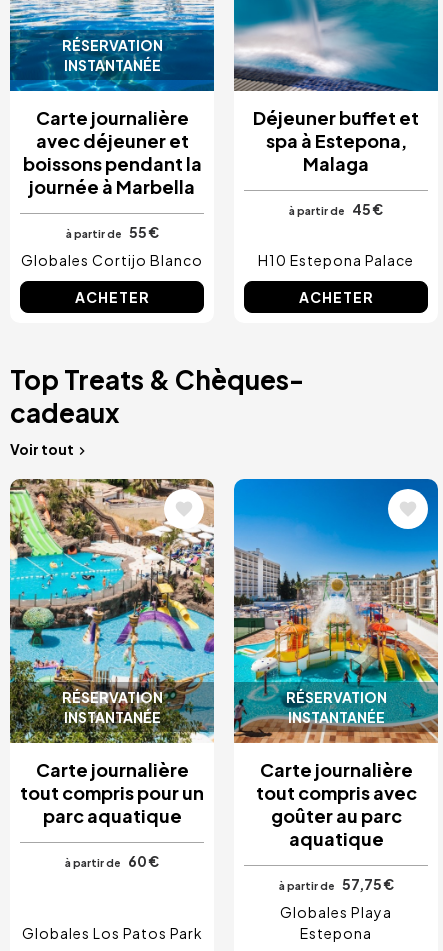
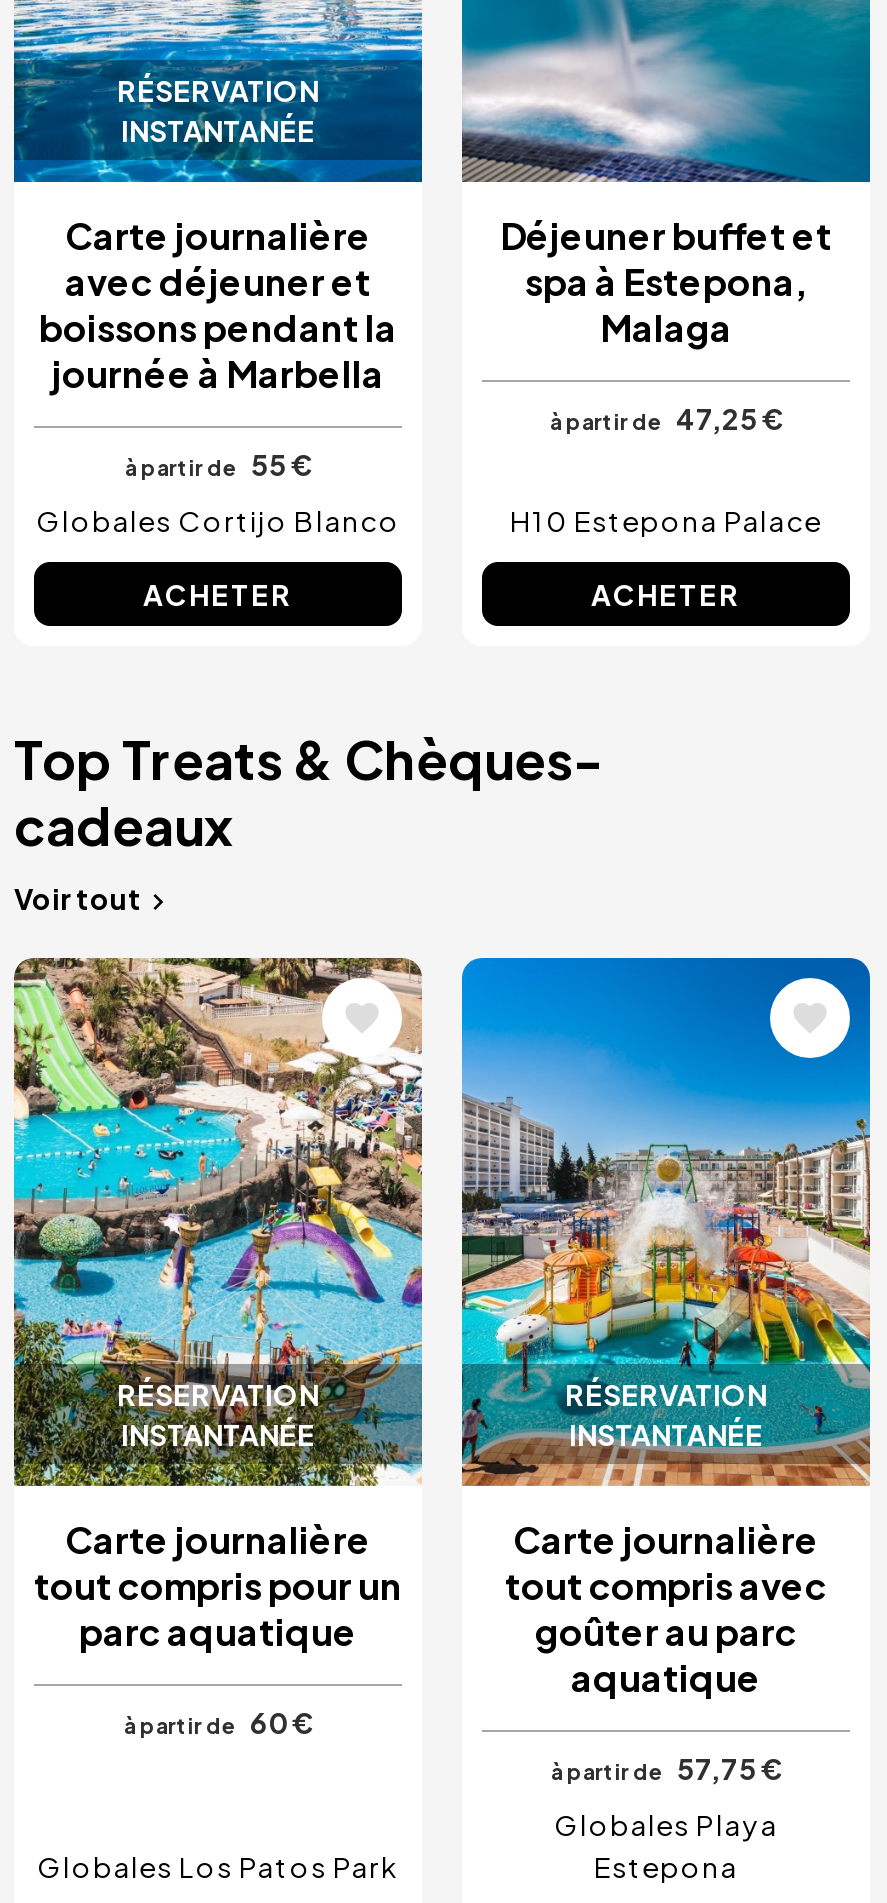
[289,200,383,218] à partir de 45 € -> [550,400,782,436] à partir de 47,25 €

